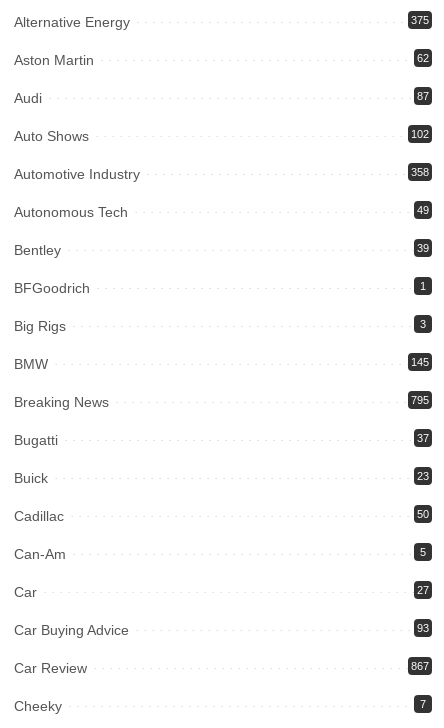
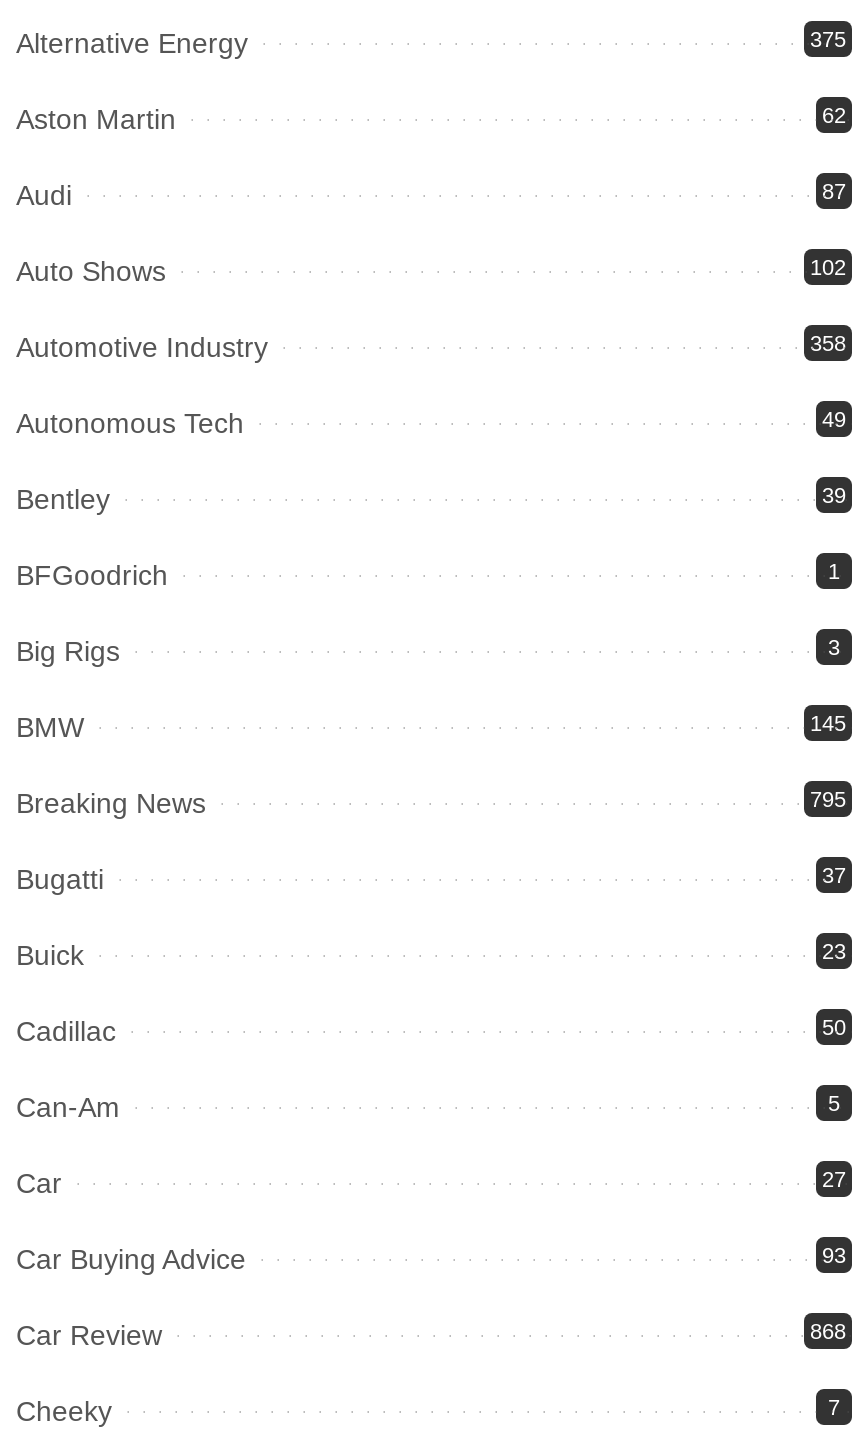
[411,660,429,672] 867 -> [810,1320,846,1344] 868

